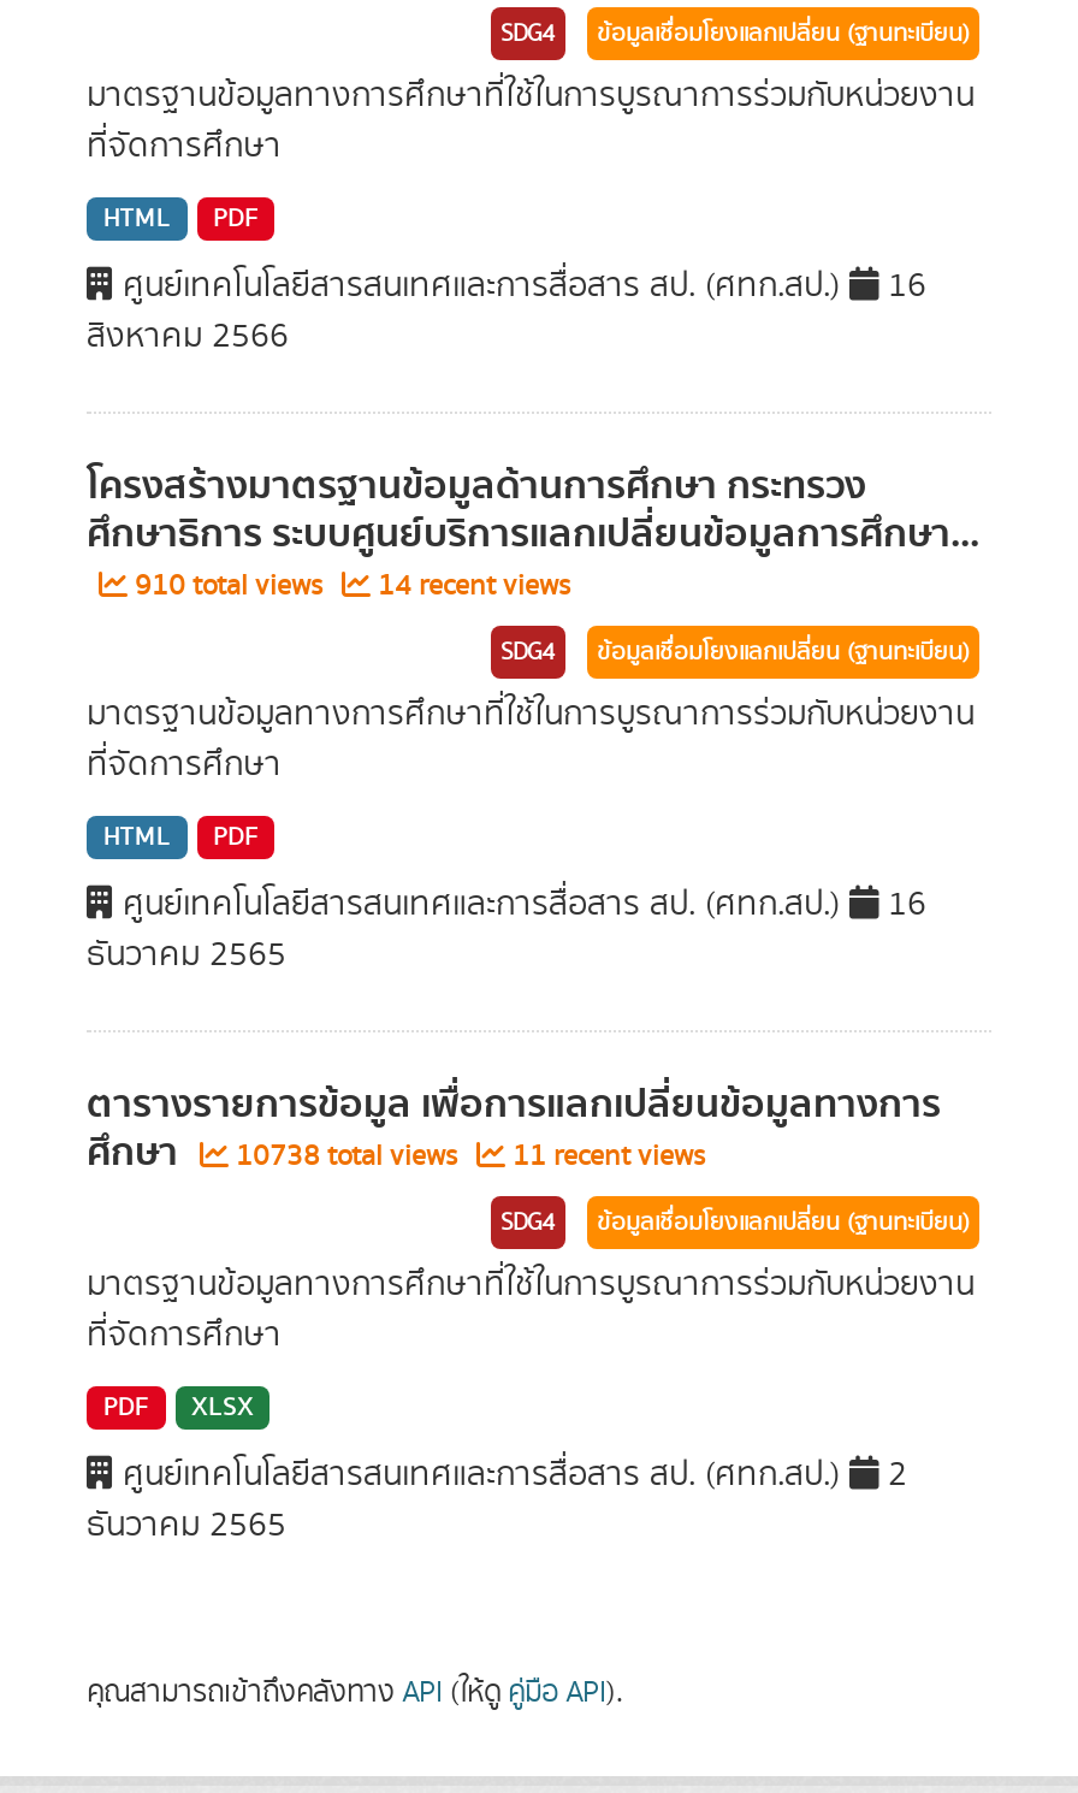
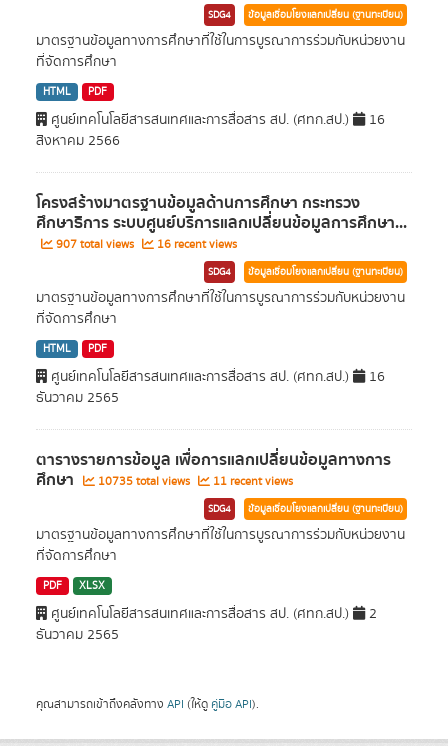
[128,566,330,606] 910 total views -> [53,236,137,253] 907 total views
[371,566,570,606] 14 recent views -> [154,236,237,253] 16 recent views
[87,1122,705,1184] ศึกษา 10738 total views 11 recent views -> [36,467,293,493] ศึกษา 10735 total views 11 recent views

